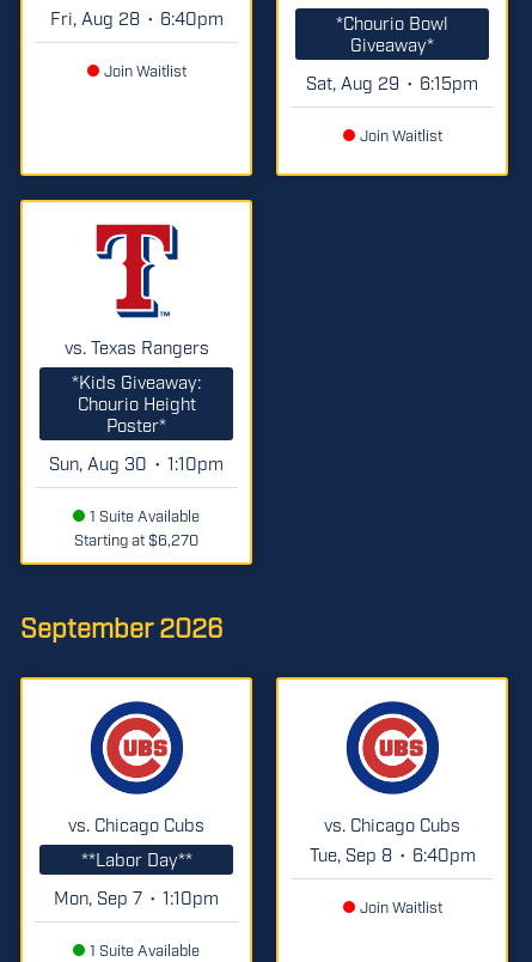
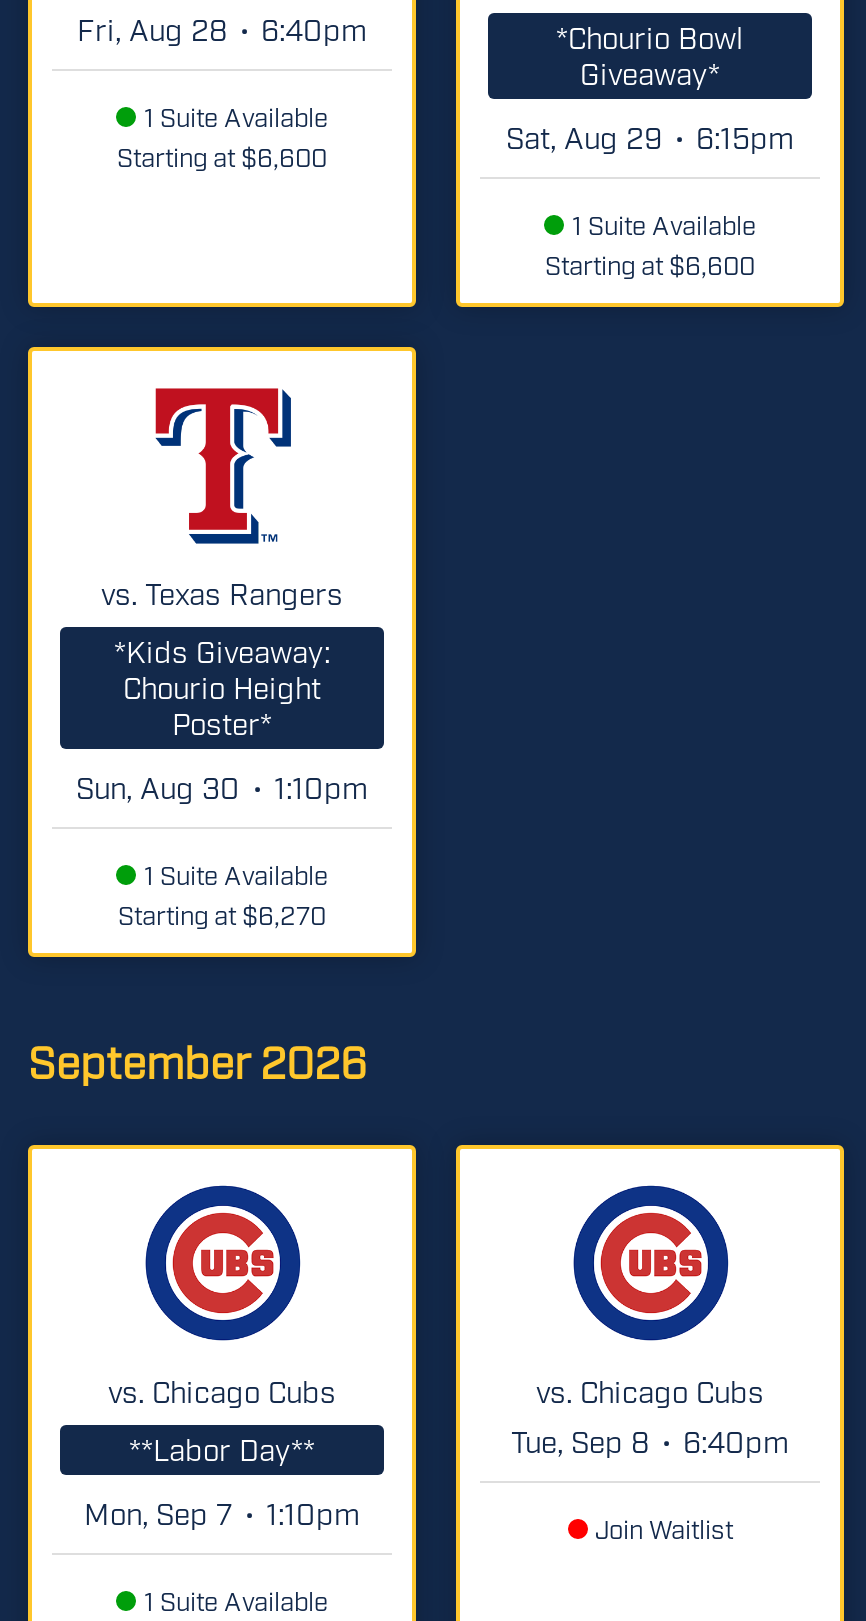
[103,60,186,79] Join Waitlist -> [117,99,328,171] 1 Suite Available | Starting at $6,600
[359,124,442,144] Join Waitlist -> [545,207,756,279] 1 Suite Available | Starting at $6,600

